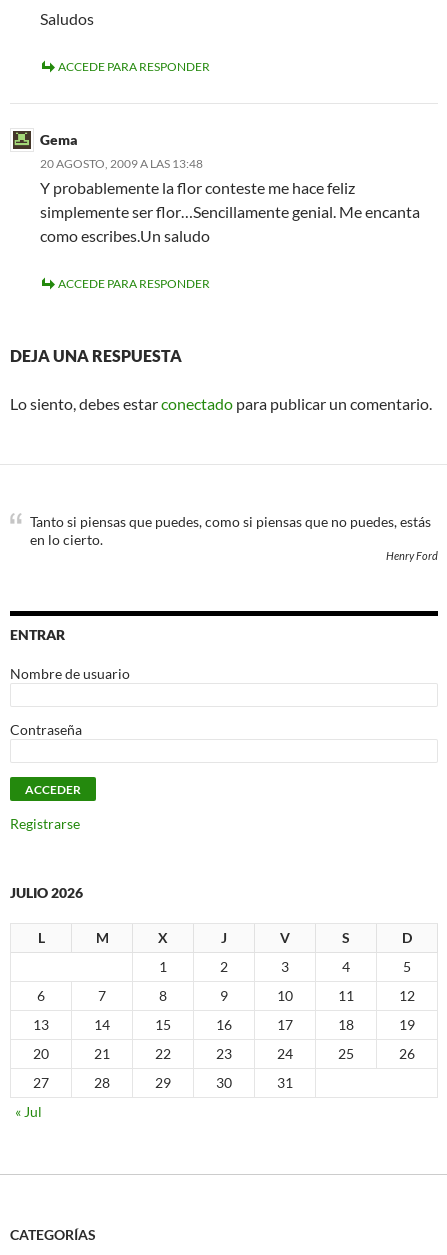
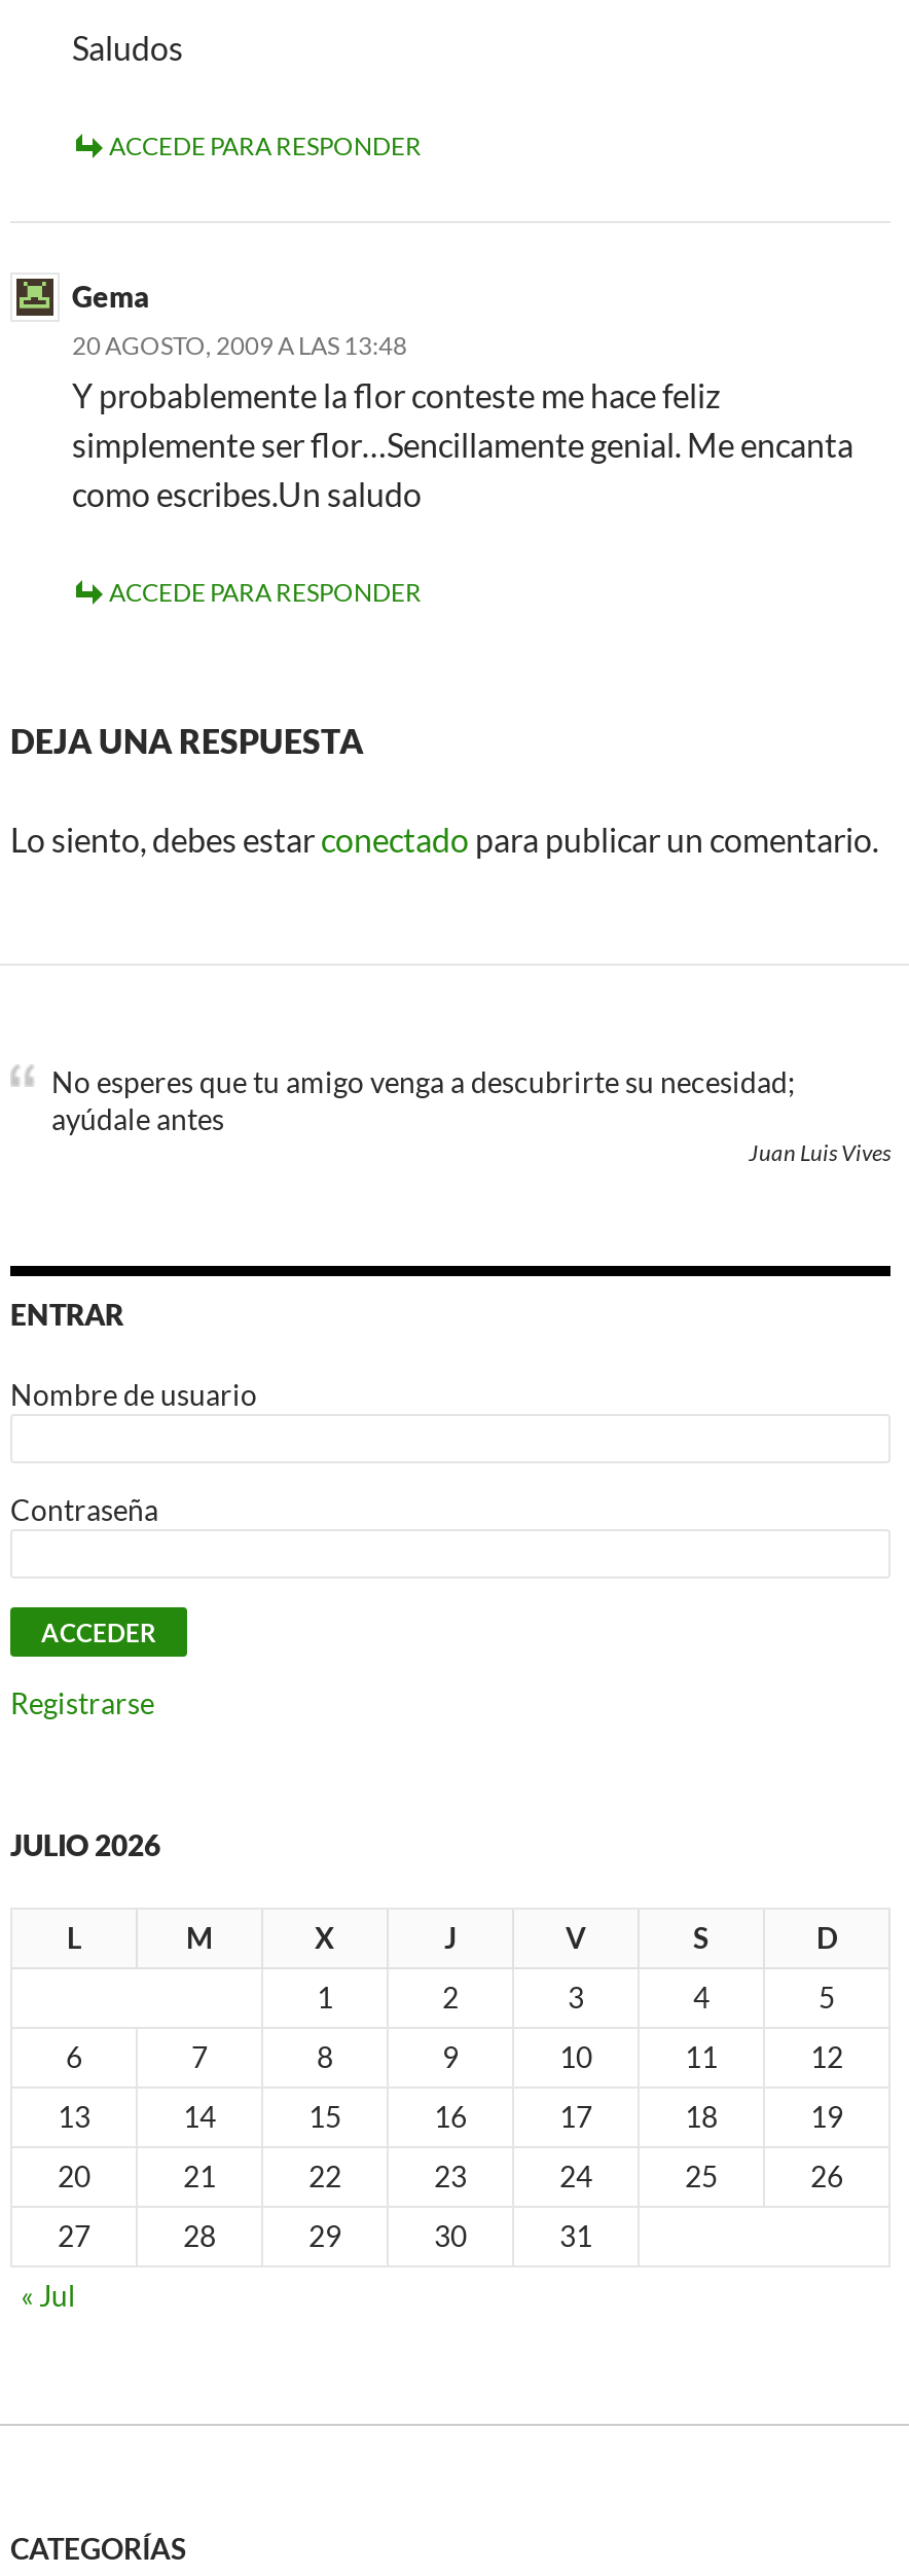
[30,513,438,562] Tanto si piensas que puedes, como si piensas que no puedes, estás | en lo cierto. | Henry Ford -> [51,1064,890,1165] No esperes que tu amigo venga a descubrirte su necesidad; | ayúdale antes | Juan Luis Vives

